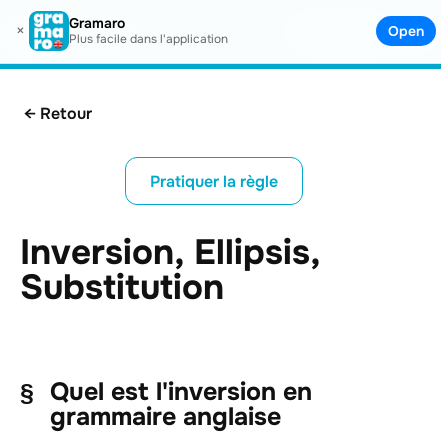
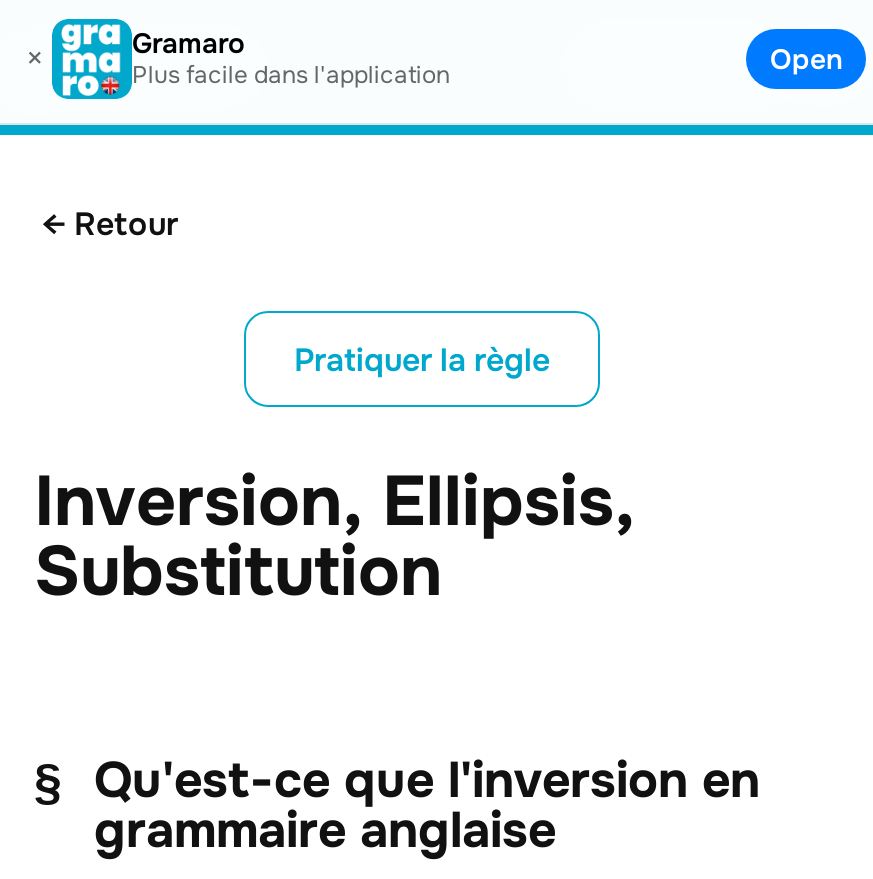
[50,376,312,408] Quel est l'inversion en -> [94,749,760,813] Qu'est-ce que l'inversion en

